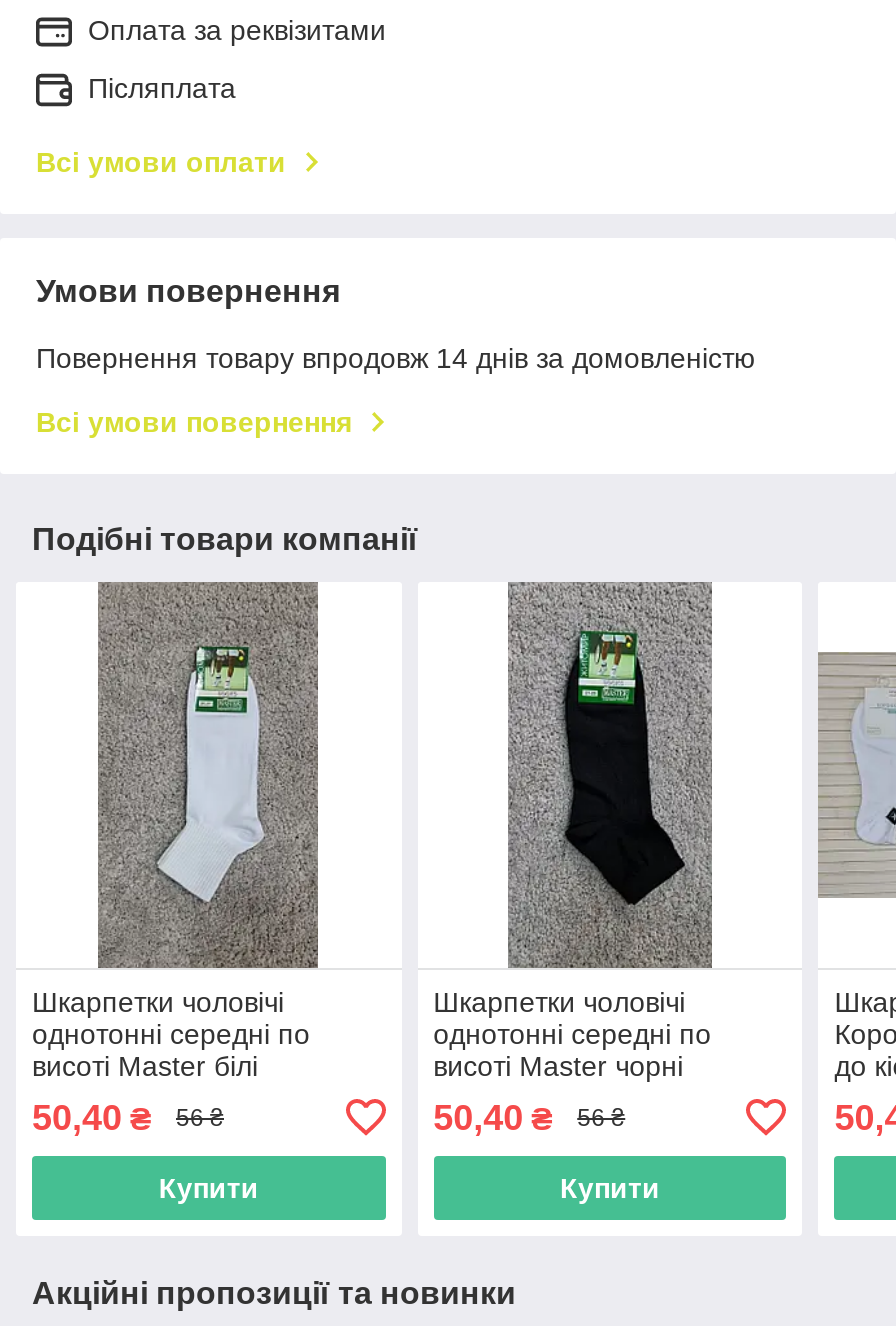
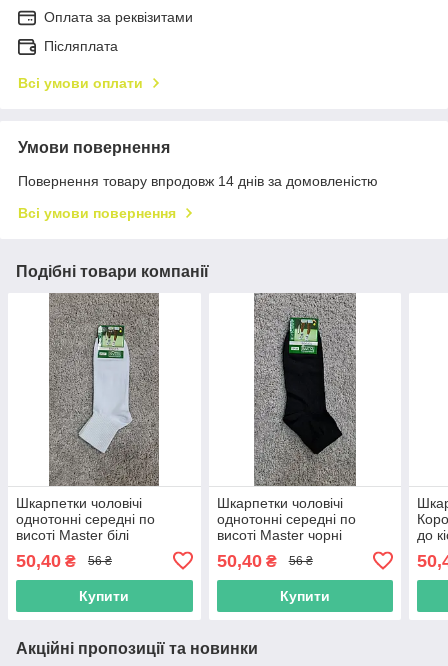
[816,650,890,900] [image] -> none

